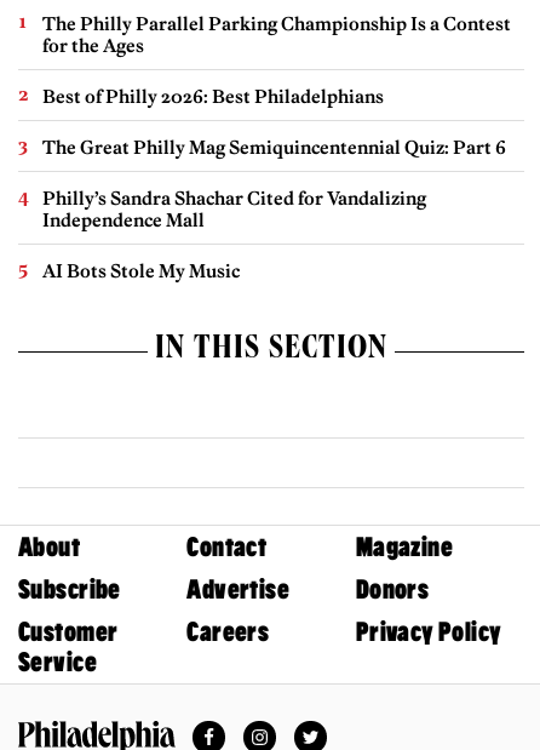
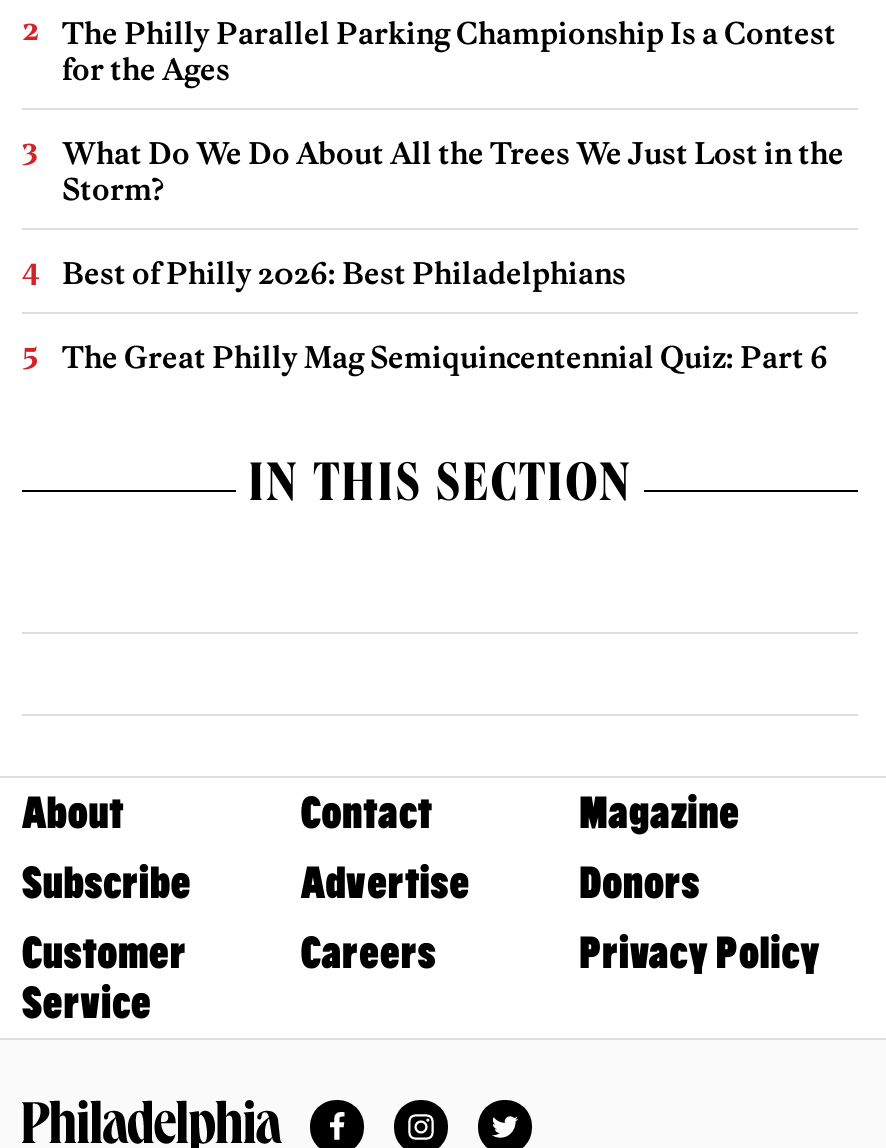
none -> [62,133,844,207] What Do We Do About All the Trees We Just Lost in the | Storm?
moved [42,84,506,158] -> [62,253,828,375]: Best of Philly 2026: Best Philadelphians | The Great Philly Mag Semiquincentennial Quiz: Part 6
[42,186,426,282] Philly’s Sandra Shachar Cited for Vandalizing | Independence Mall | AI Bots Stole My Music -> none

